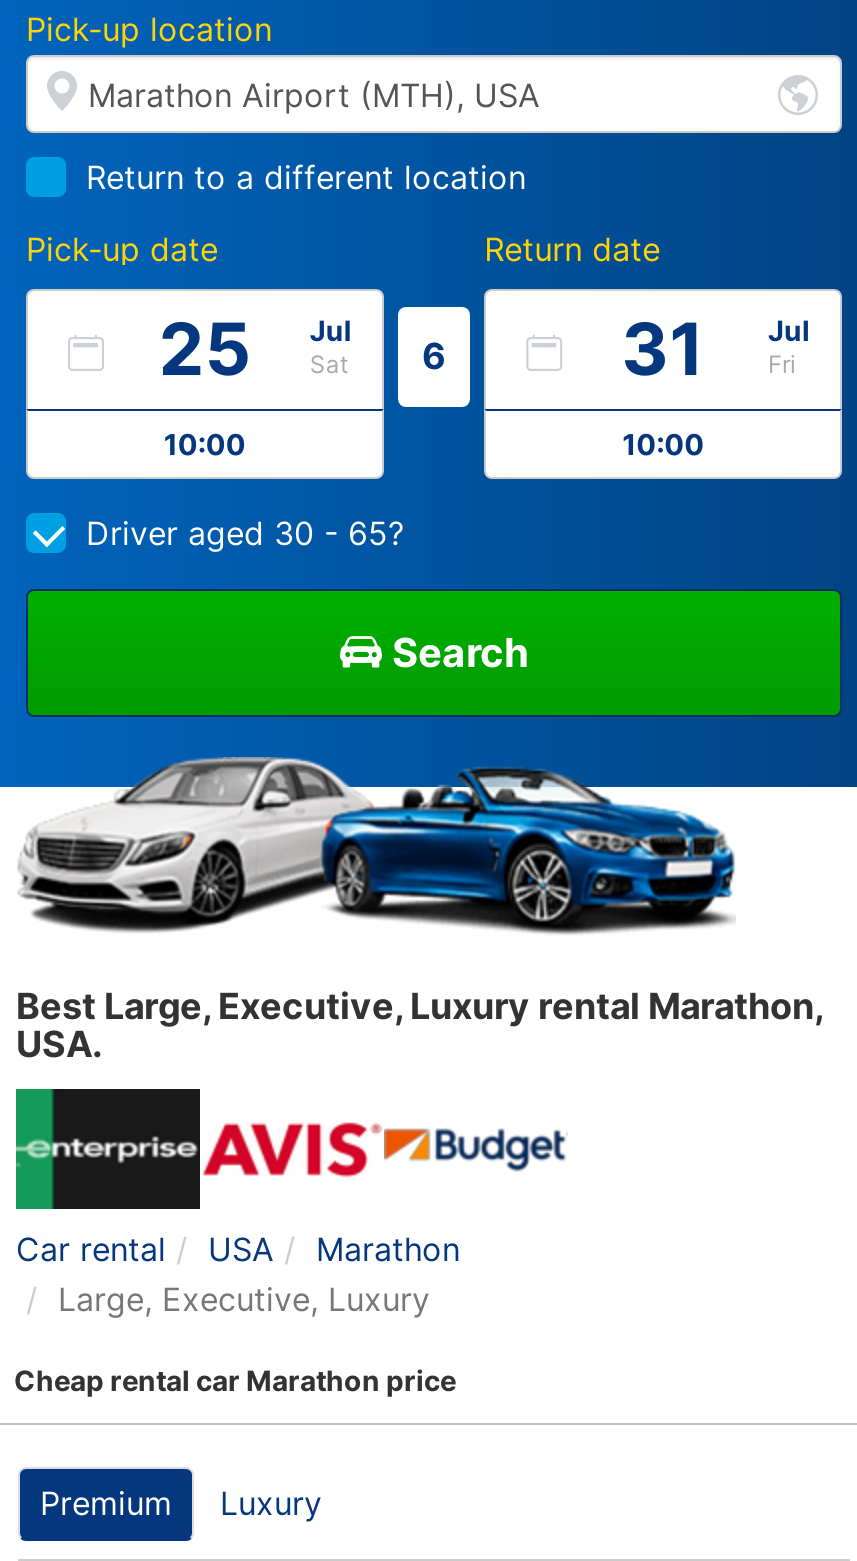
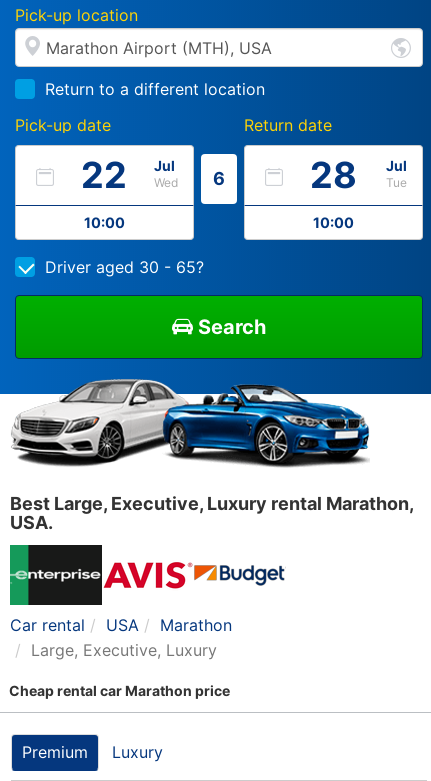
[159,305,251,393] 25 -> [81,153,127,197] 22
[621,305,705,393] 31 -> [310,153,357,197] 28
[310,349,348,379] Sat -> [154,175,178,190] Wed
[768,349,796,379] Fri -> [386,175,407,190] Tue

